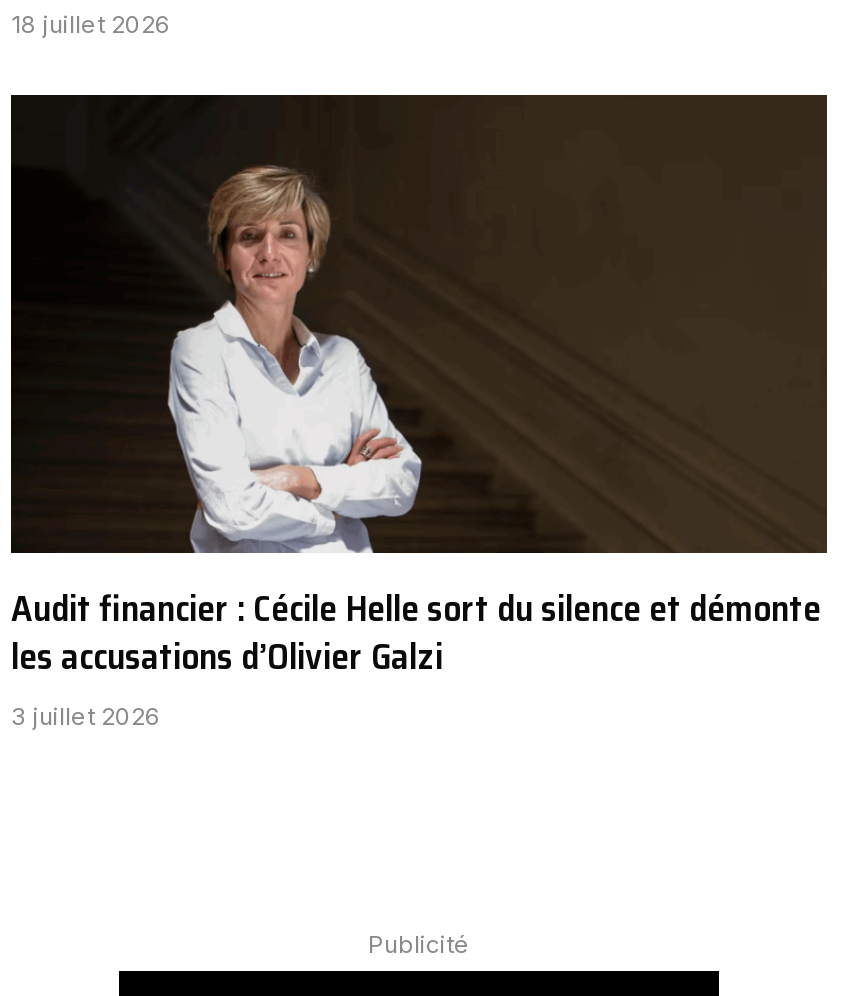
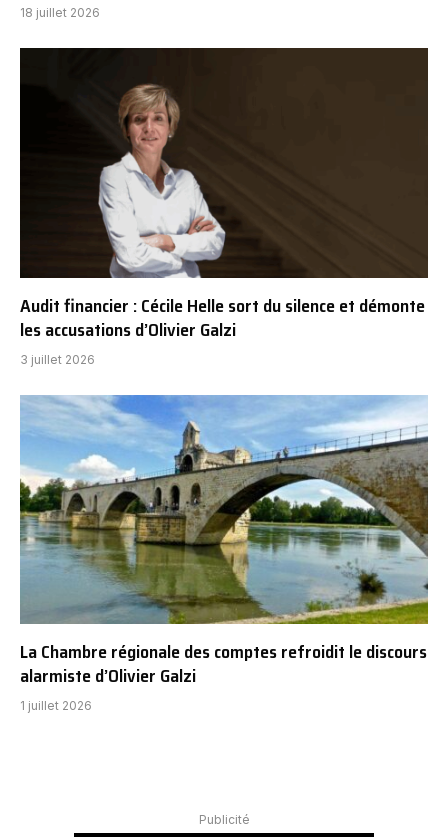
none -> [19,394,429,713] [image] | La Chambre régionale des comptes refroidit le discours | alarmiste d’Olivier Galzi | 1 juillet 2026

